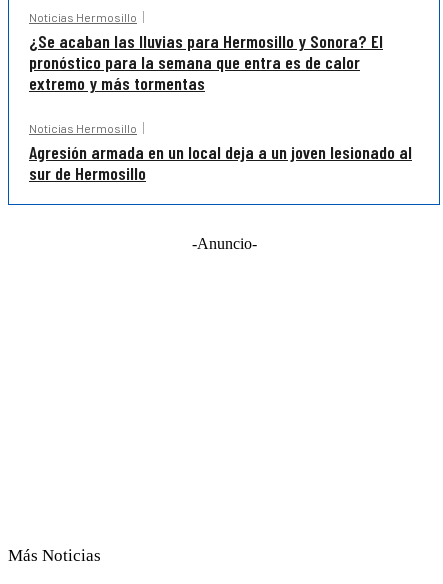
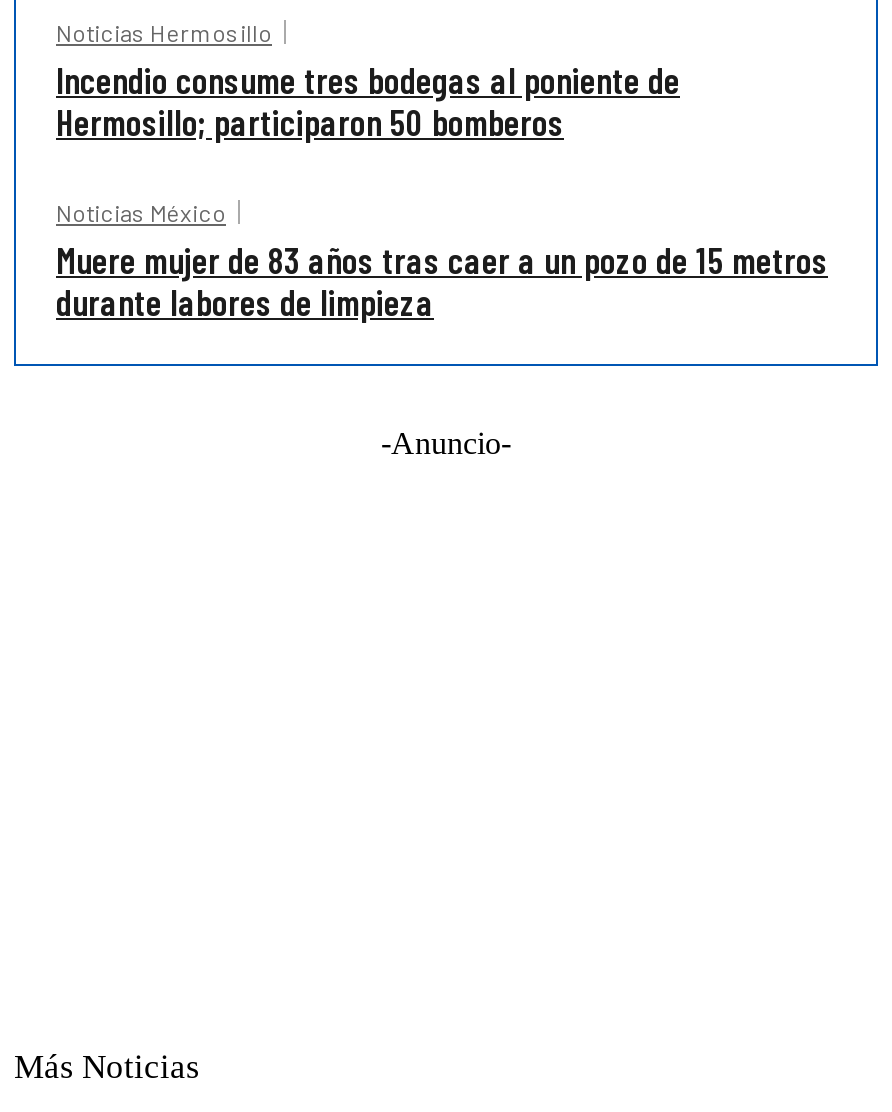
[29,30,383,94] ¿Se acaban las lluvias para Hermosillo y Sonora? El | pronóstico para la semana que entra es de calor | extremo y más tormentas -> [56,58,680,144] Incendio consume tres bodegas al poniente de | Hermosillo; participaron 50 bomberos
[29,121,412,184] Noticias Hermosillo | Agresión armada en un local deja a un joven lesionado al | sur de Hermosillo -> [56,198,828,324] Noticias México | Muere mujer de 83 años tras caer a un pozo de 15 metros | durante labores de limpieza

